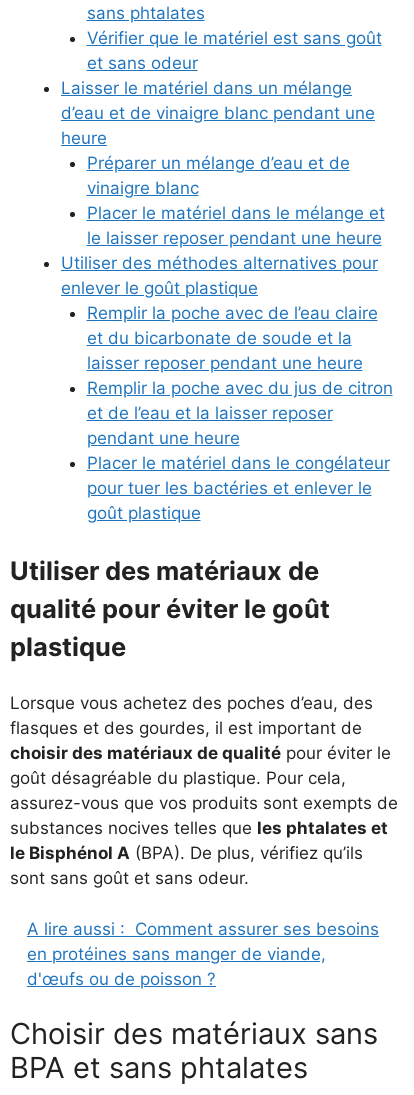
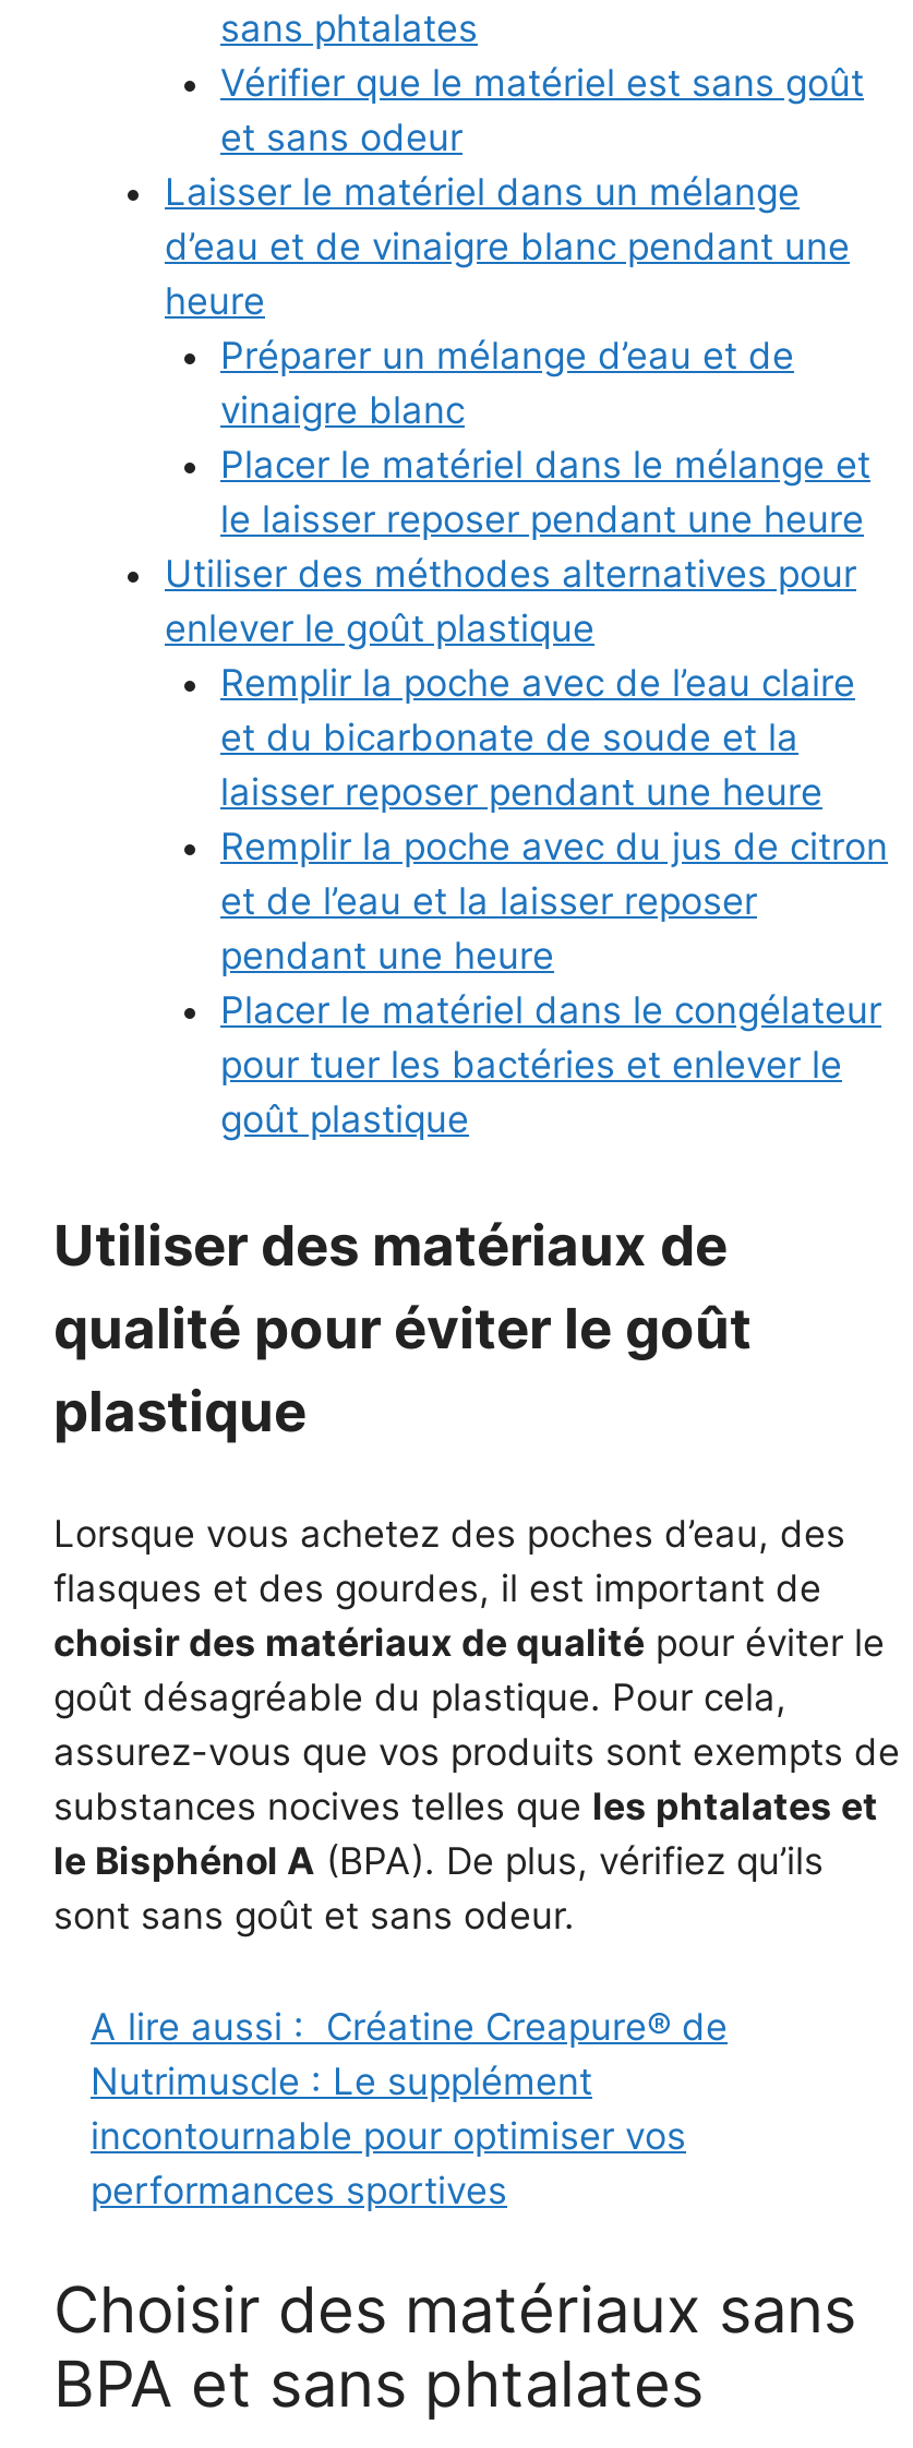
[27,919,379,989] A lire aussi : Comment assurer ses besoins | en protéines sans manger de viande, | d'œufs ou de poisson ? -> [91,2004,728,2211] A lire aussi : Créatine Creapure® de | Nutrimuscle : Le supplément | incontournable pour optimiser vos | performances sportives

